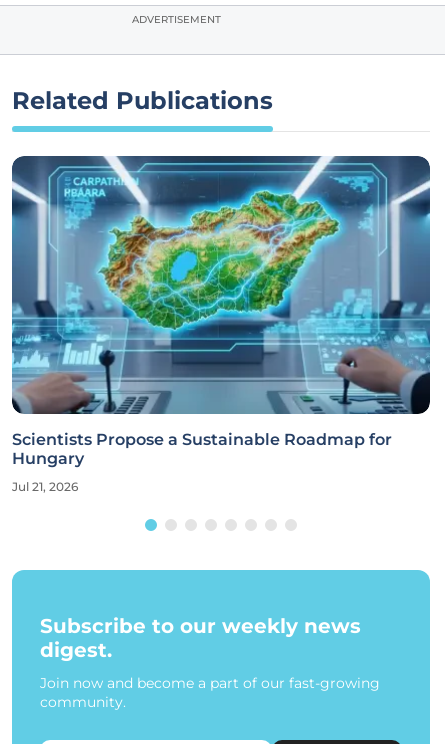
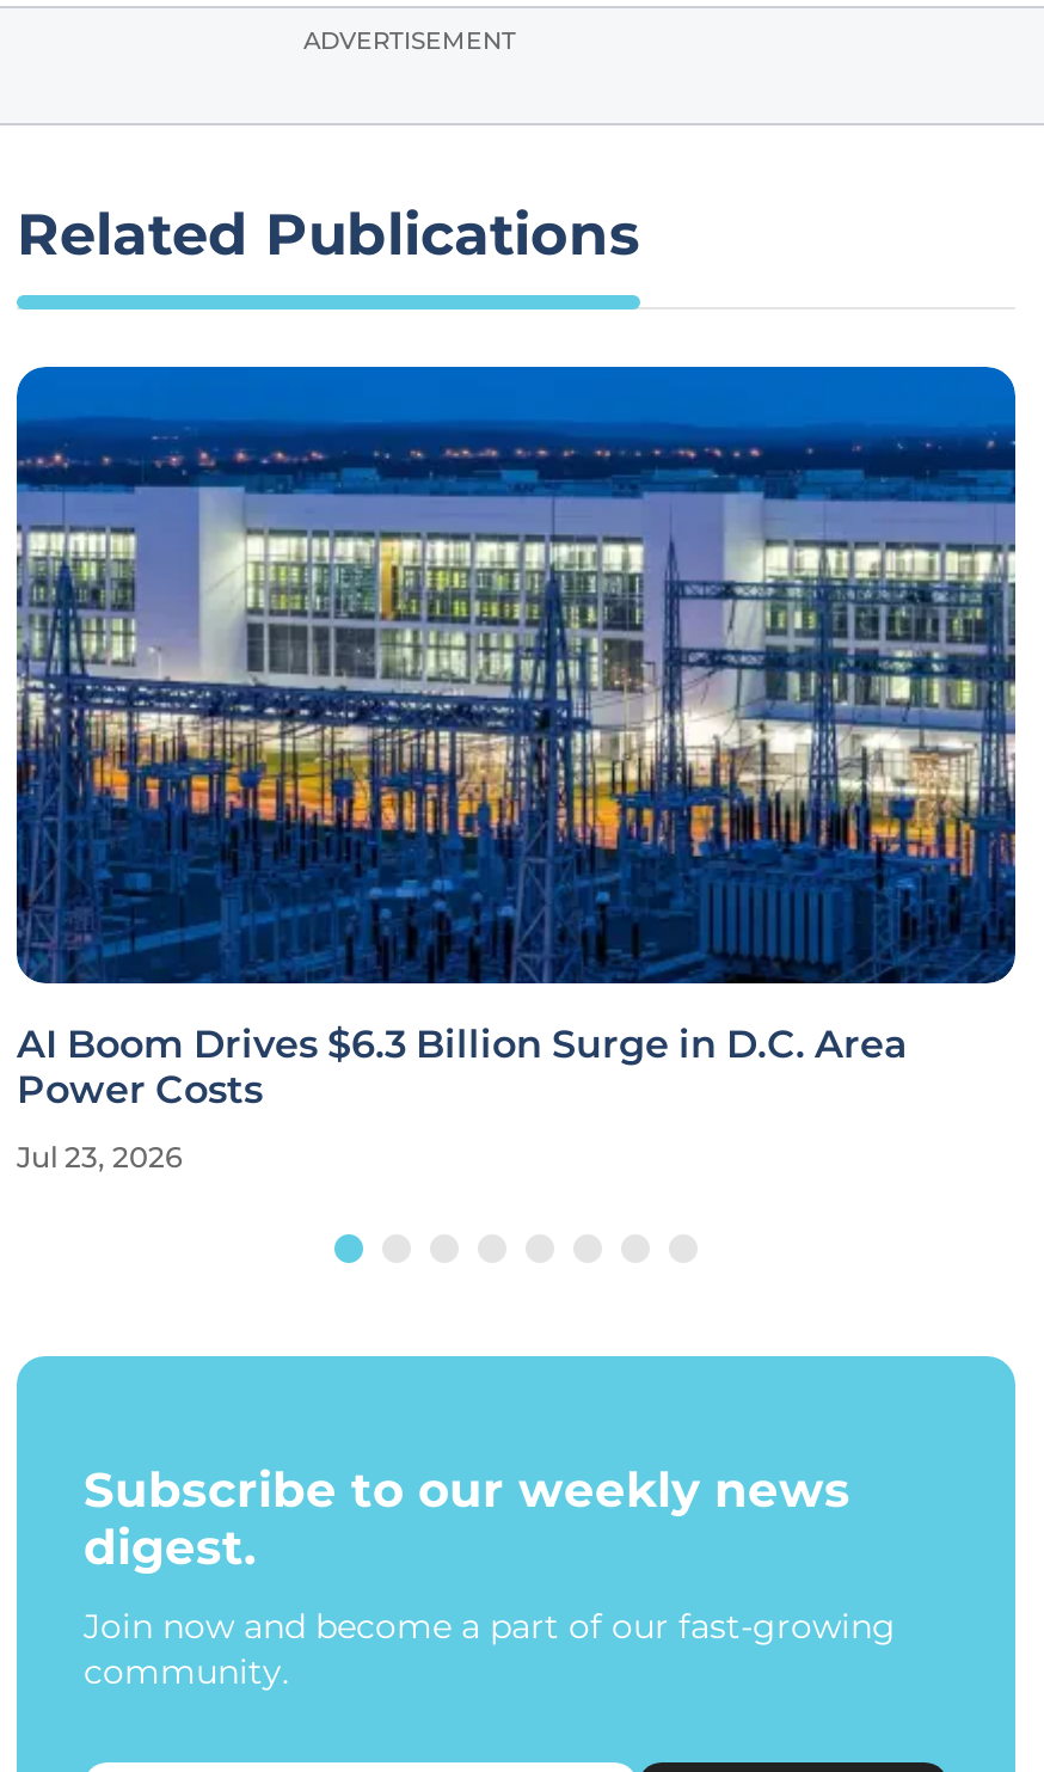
[11,155,431,468] [image] | Scientists Propose a Sustainable Roadmap for | Hungary -> [14,364,1018,1114] [image] | AI Boom Drives $6.3 Billion Surge in D.C. Area | Power Costs
[12,479,78,494] Jul 21, 2026 -> [17,1140,182,1176] Jul 23, 2026

